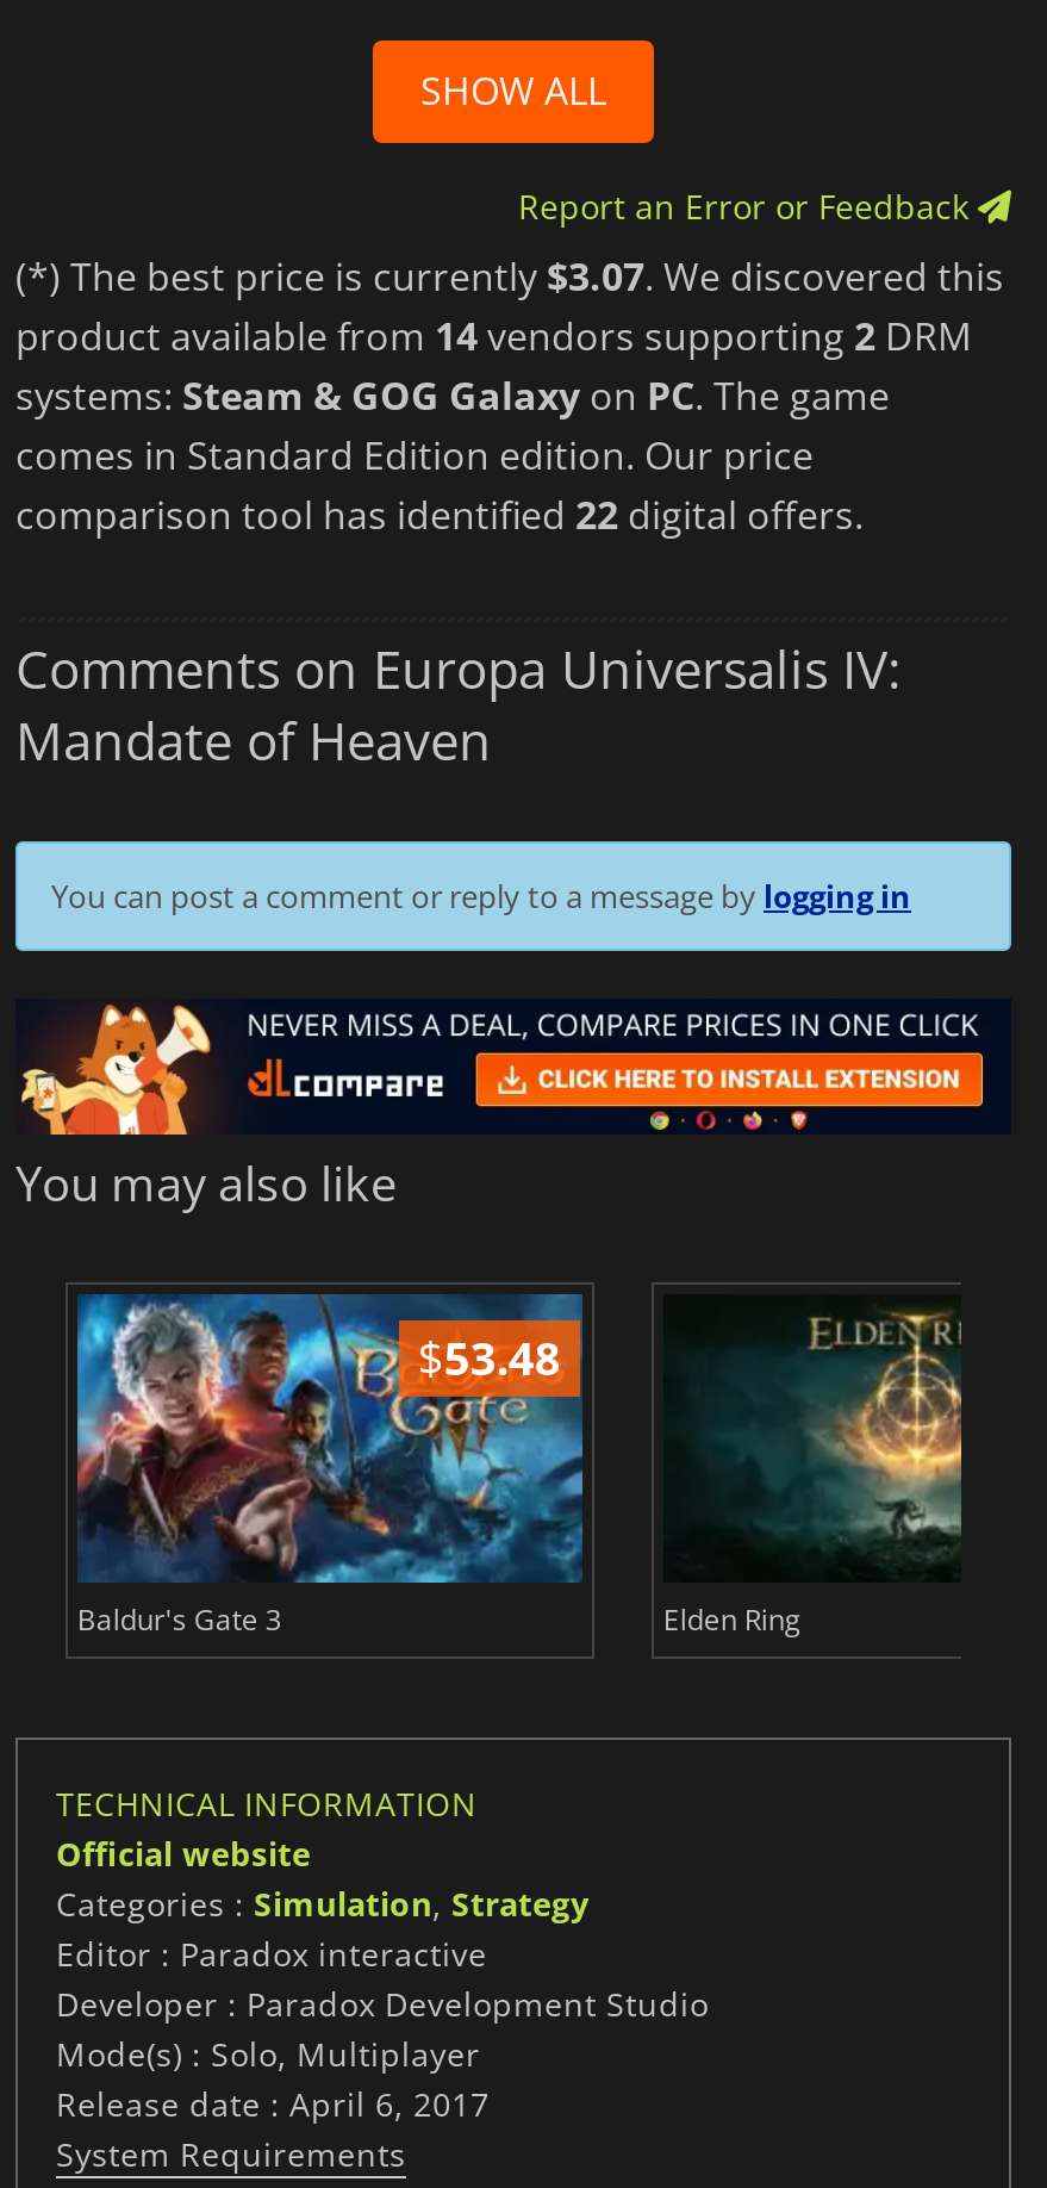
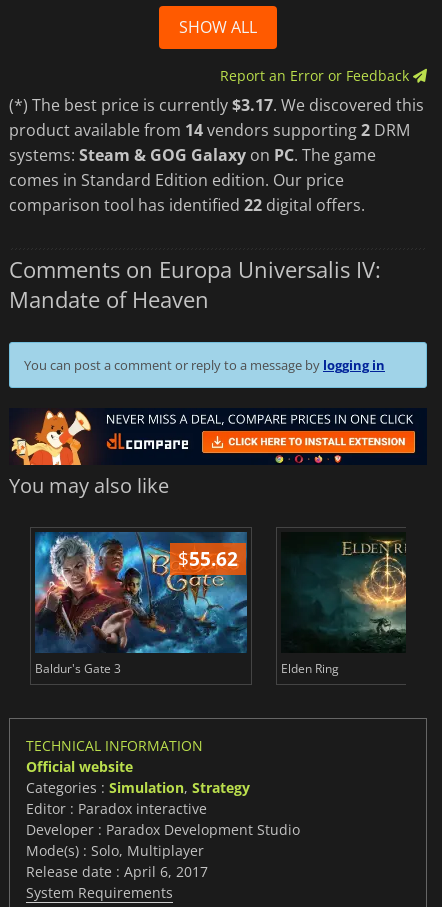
[15,249,1004,302] (*) The best price is currently $3.07. We discovered this -> [9,94,424,116] (*) The best price is currently $3.17. We discovered this
[418,1326,561,1390] $53.48 -> [178,545,238,572] $55.62

